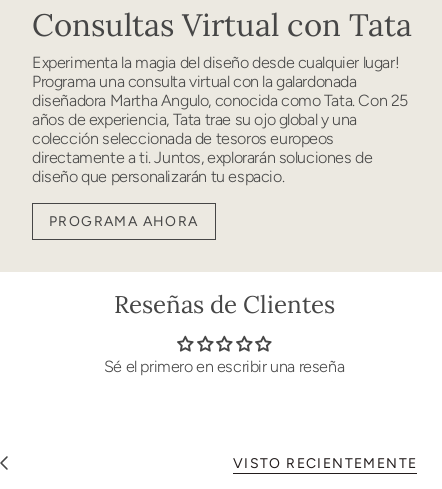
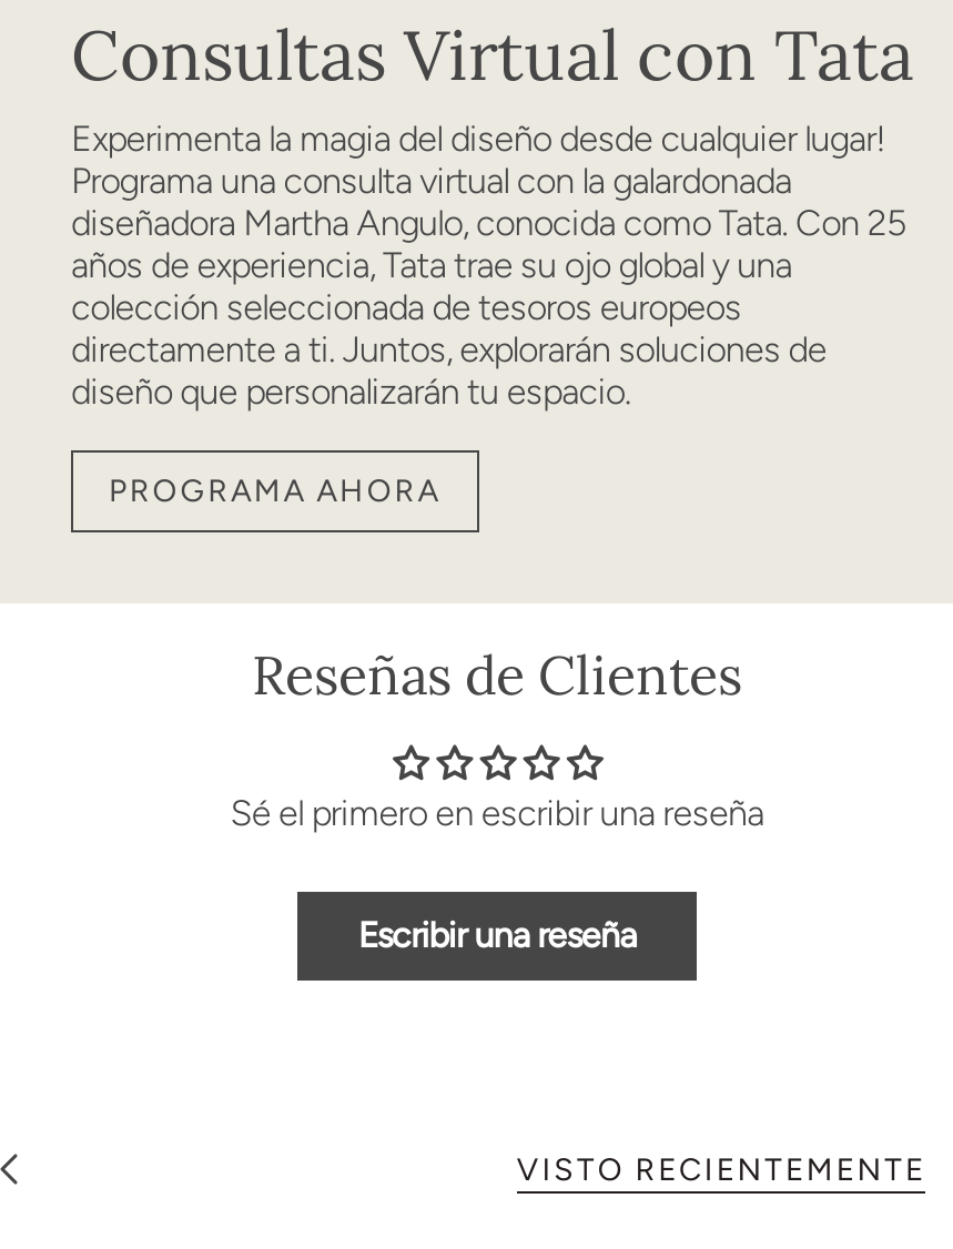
none -> [358,914,636,956] Escribir una reseña

